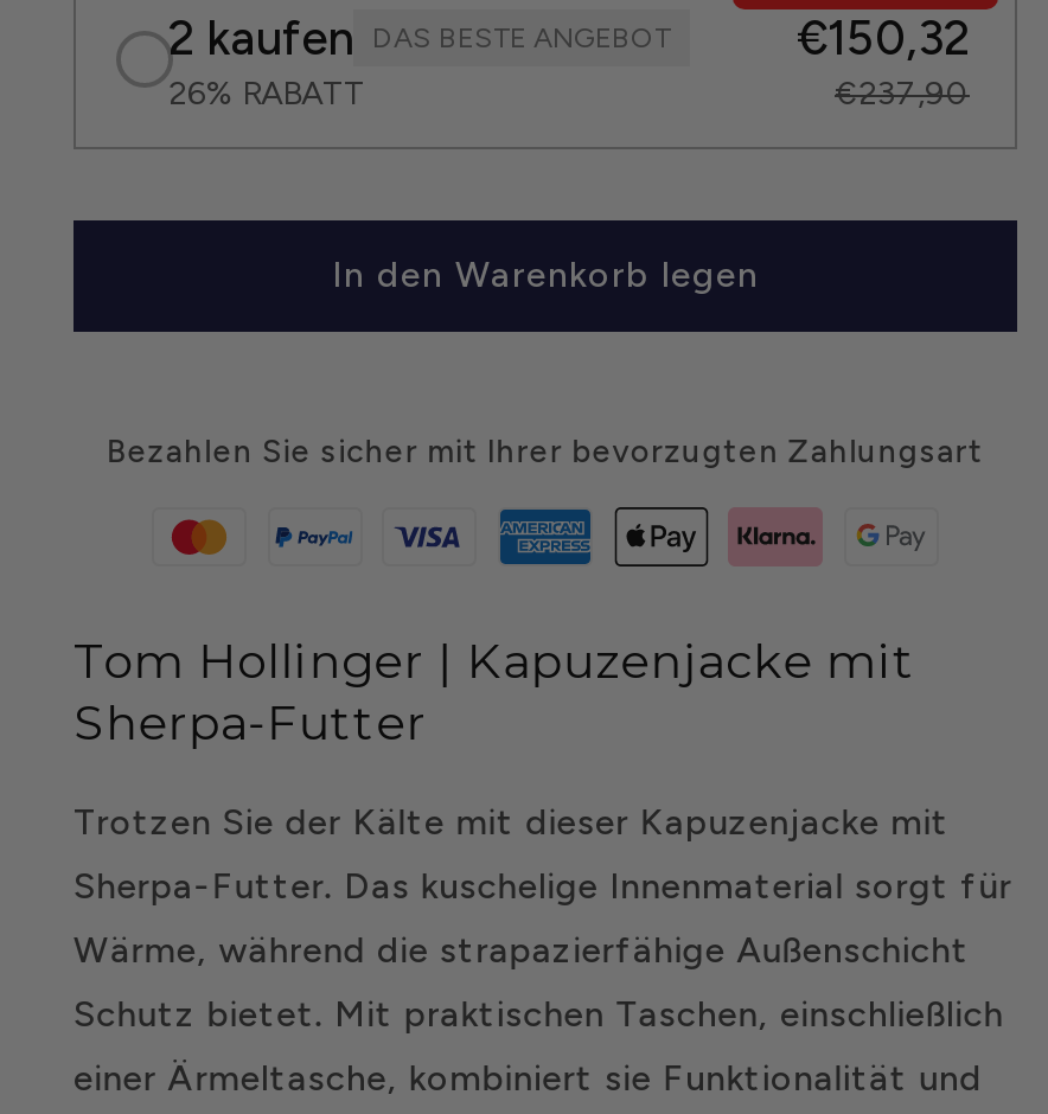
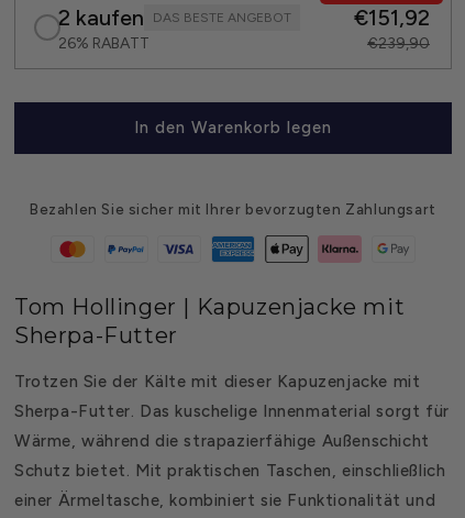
[797,8,970,65] €150,32 -> [354,4,430,30] €151,92
[835,72,970,113] €237,90 -> [367,34,430,52] €239,90

